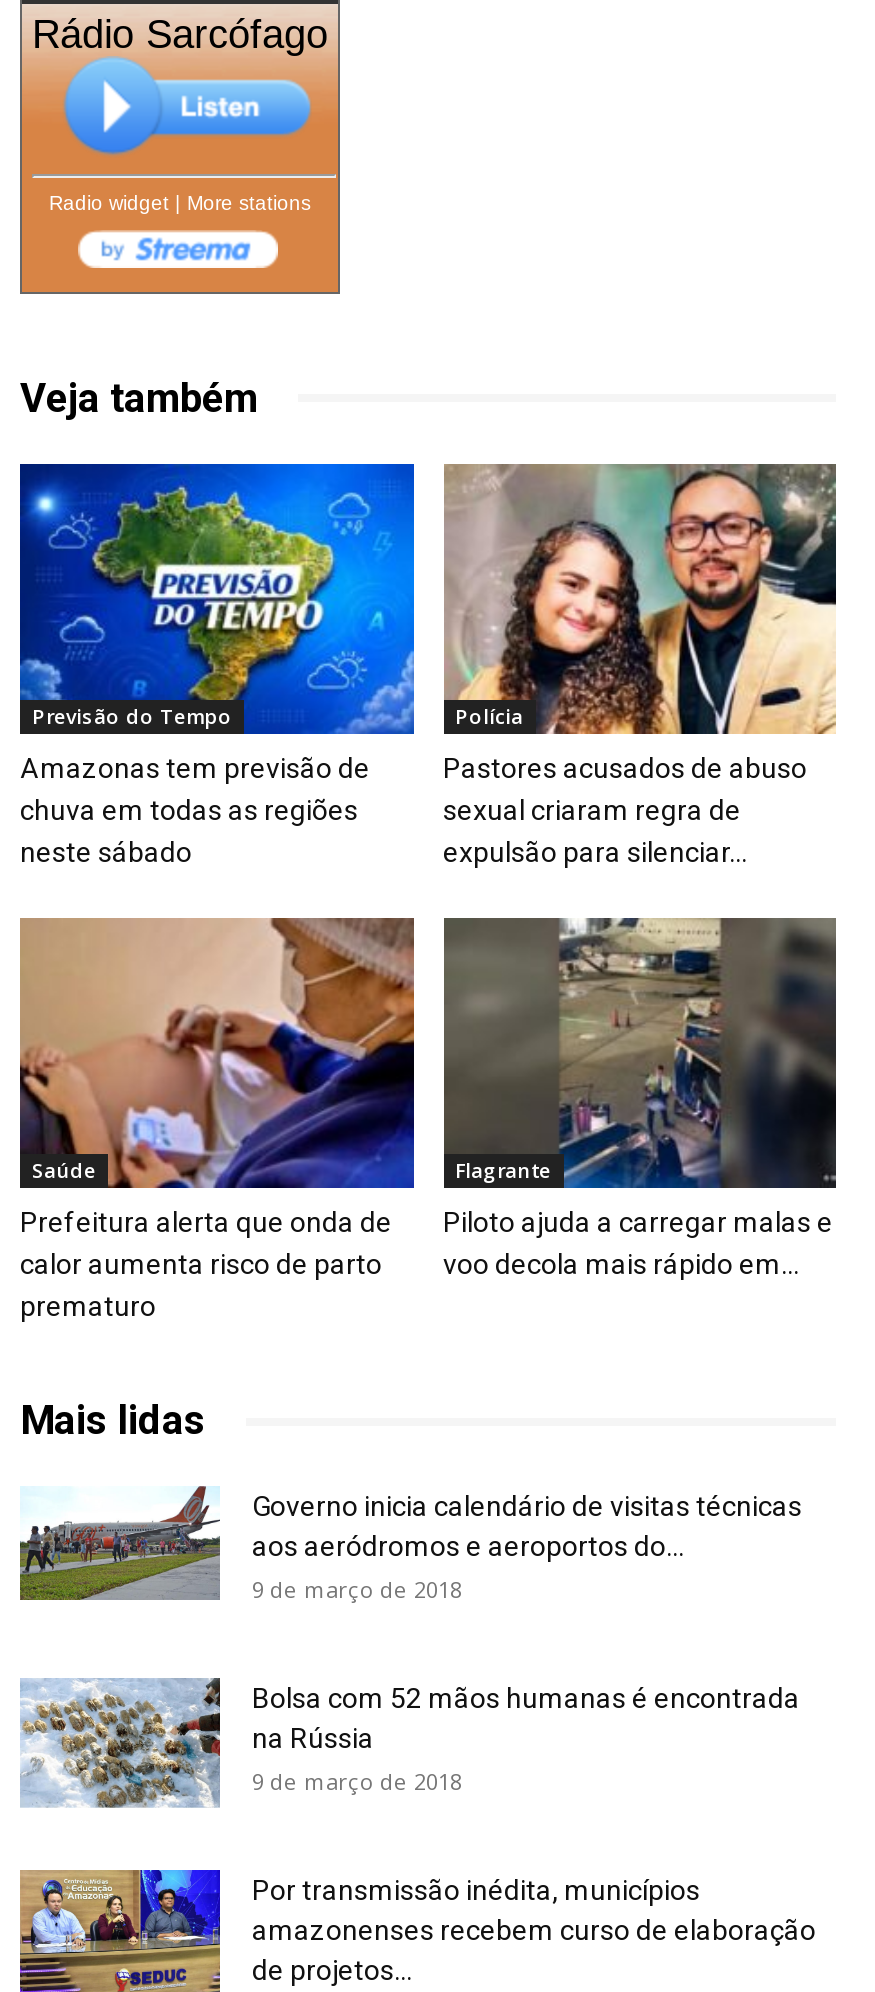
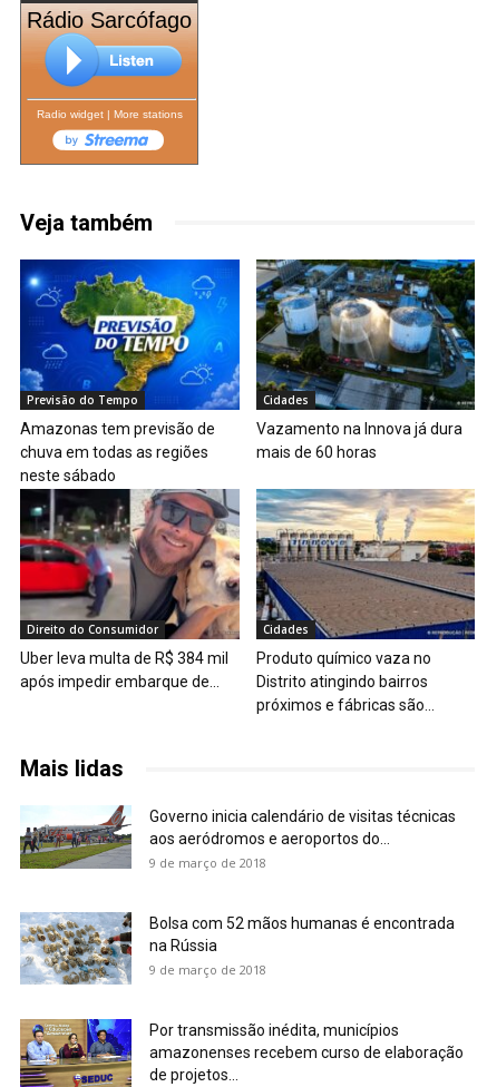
[444,462,838,736] [image] | Polícia -> [255,258,476,411] [image] | Cidades
[443,752,807,868] Pastores acusados de abuso | sexual criaram regra de | expulsão para silenciar... -> [256,420,462,461] Vazamento na Innova já dura | mais de 60 horas
[18,918,416,1184] [image] | Saúde -> [19,488,241,640] [image] | Direito do Consumidor
[442,916,838,1188] [image] | Flagrante -> [255,489,476,640] [image] | Cidades
[20,1206,392,1322] Prefeitura alerta que onda de | calor aumenta risco de parto | prematuro -> [20,650,228,691] Uber leva multa de R$ 384 mil | após impedir embarque de...
[443,1206,833,1280] Piloto ajuda a carregar malas e | voo decola mais rápido em... -> [256,650,434,714] Produto químico vaza no | Distrito atingindo bairros | próximos e fábricas são...

